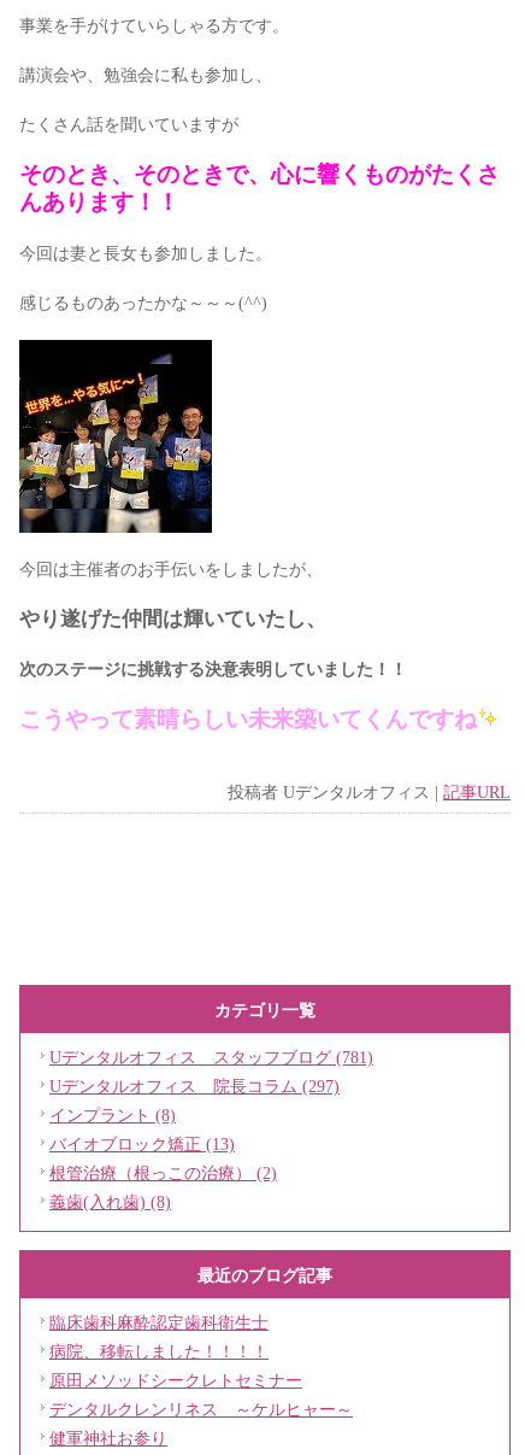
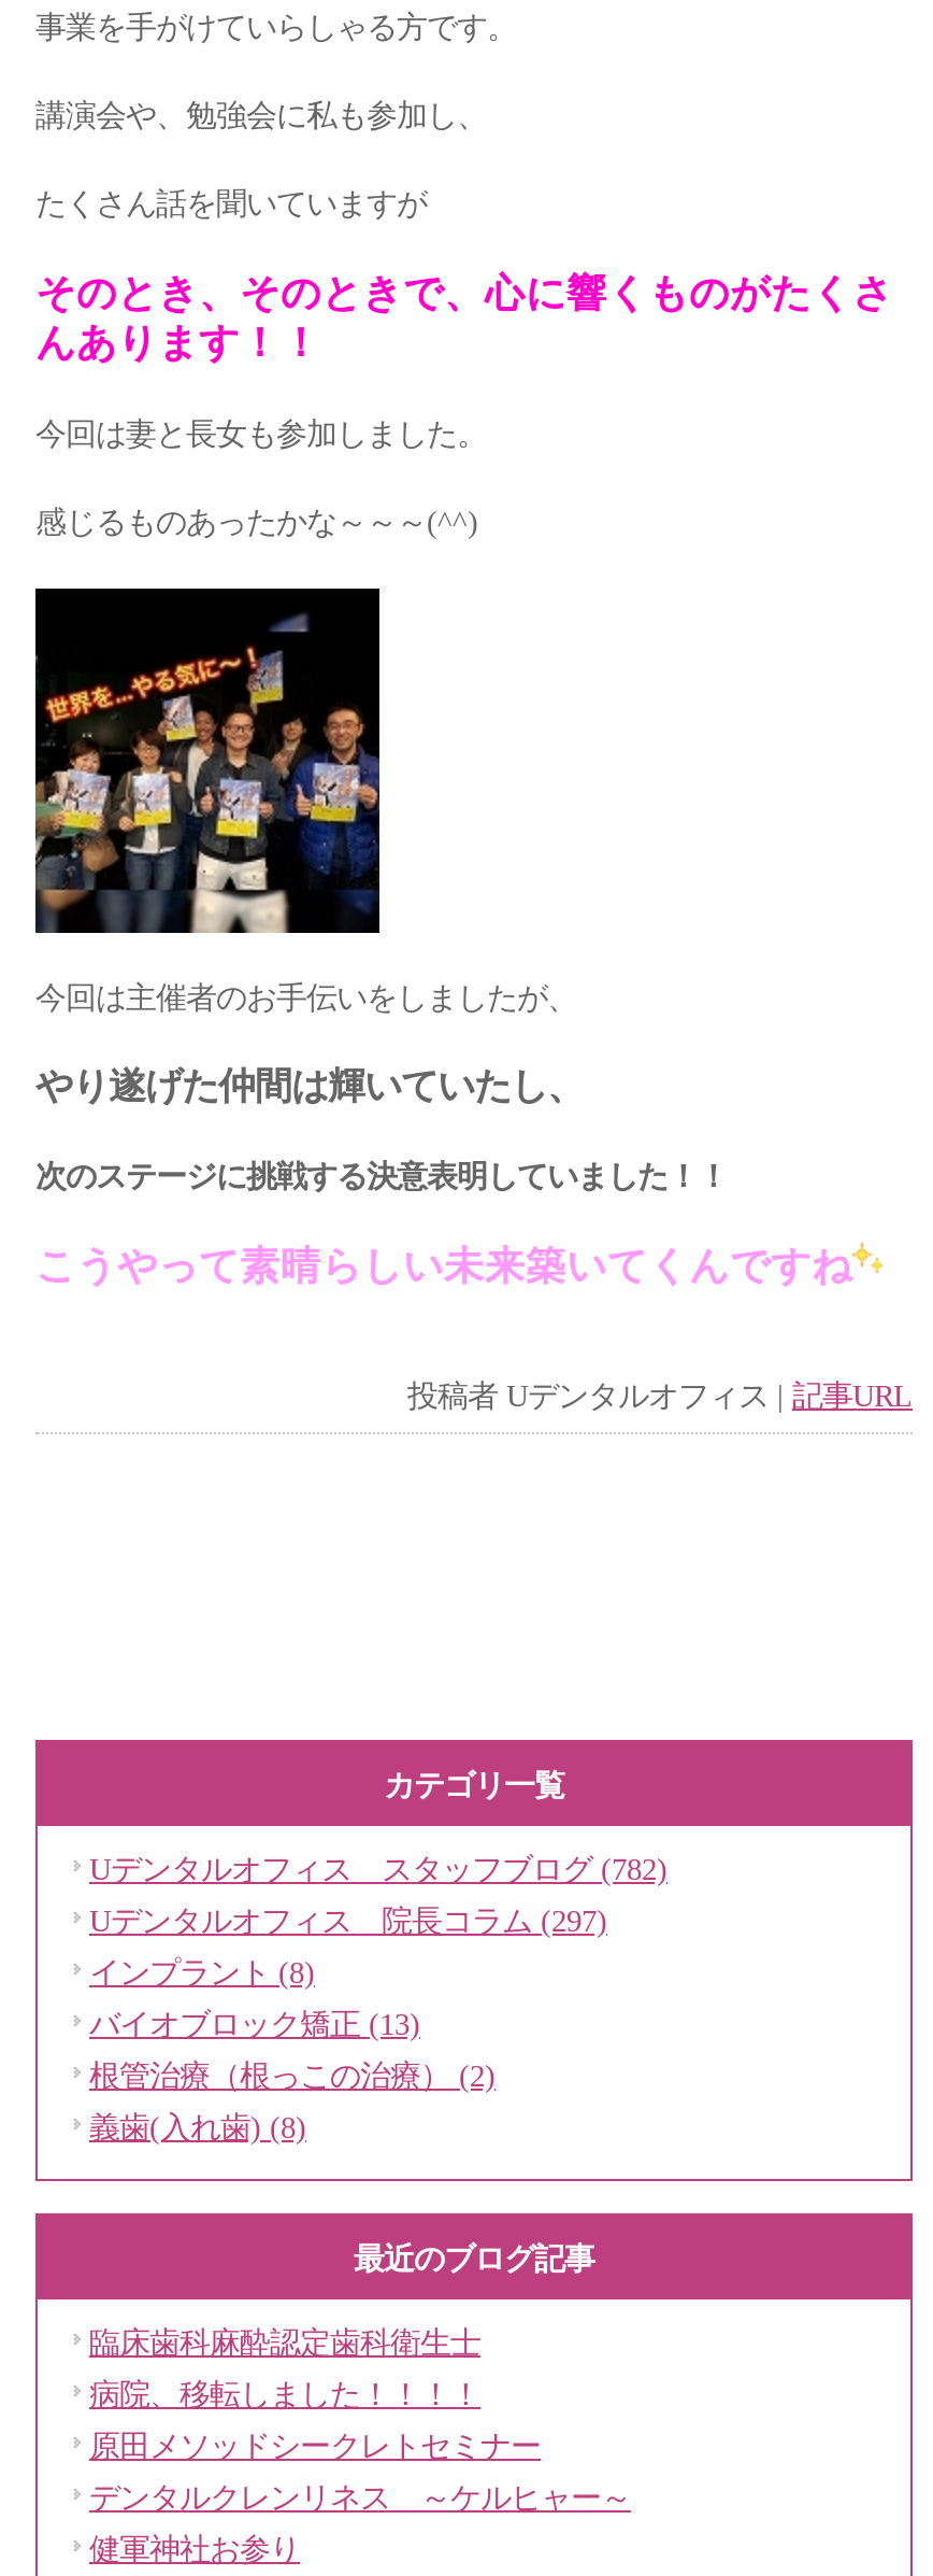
[49,1048,373,1067] Uデンタルオフィス スタッフブログ (781) -> [89,1852,668,1886] Uデンタルオフィス スタッフブログ (782)

